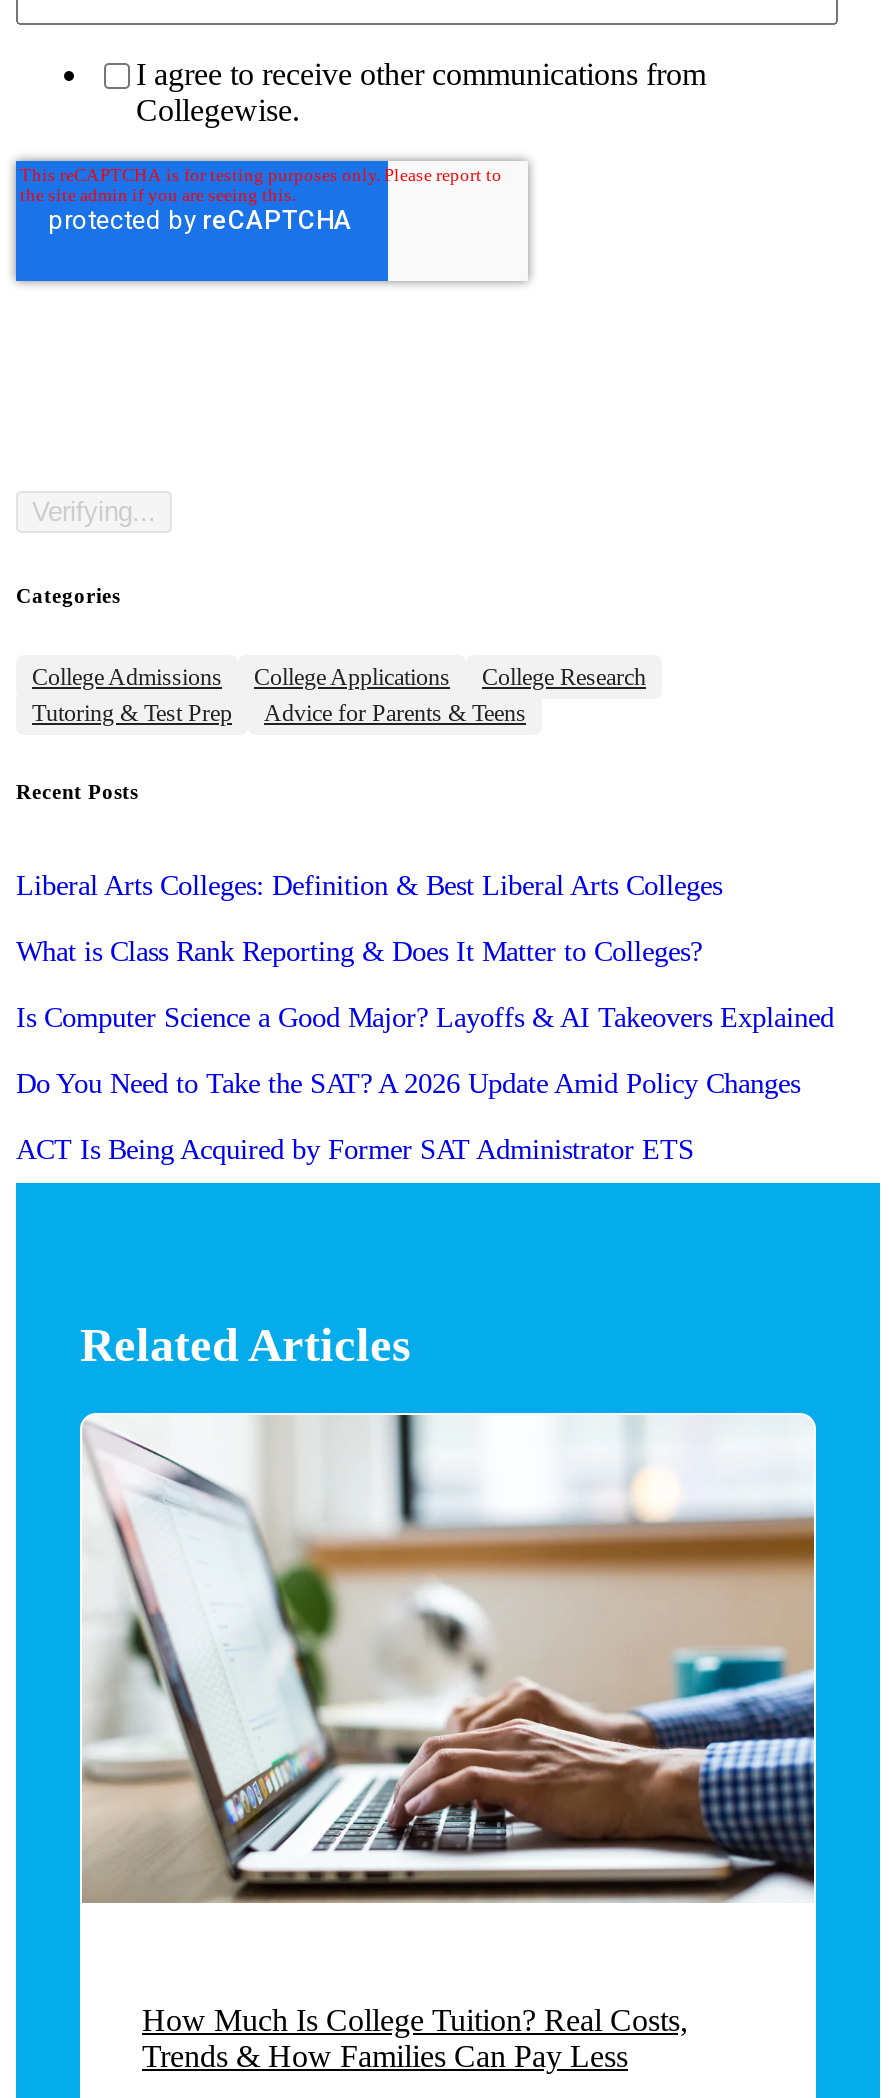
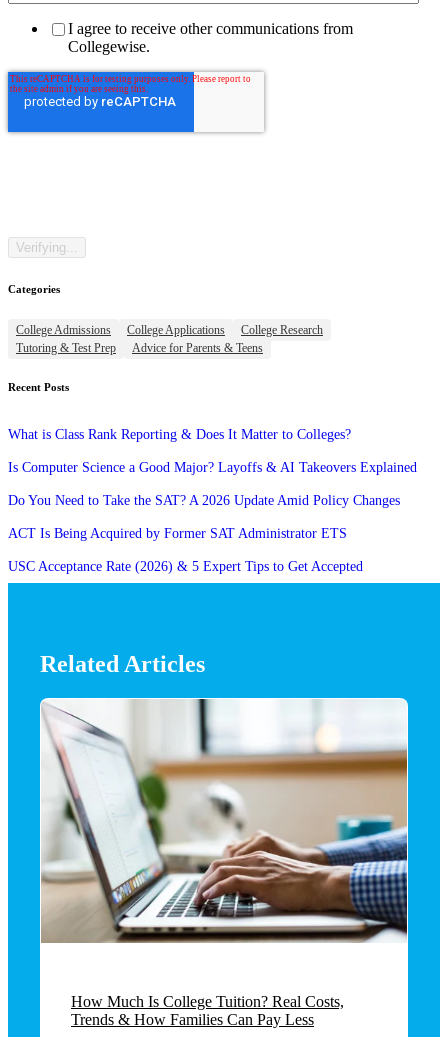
[16,869,722,901] Liberal Arts Colleges: Definition & Best Liberal Arts Colleges -> none
moved [16,935,834,1165] -> [8,426,417,541]: What is Class Rank Reporting & Does It Matter to Colleges? | Is Computer Science a Good Major? Layoffs & AI Takeovers Explained | Do You Need to Take the SAT? A 2026 Update Amid Policy Changes | ACT Is Being Acquired by Former SAT Administrator ETS
none -> [8,558,363,574] USC Acceptance Rate (2026) & 5 Expert Tips to Get Accepted

